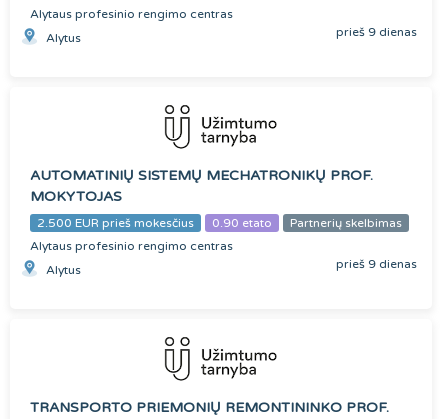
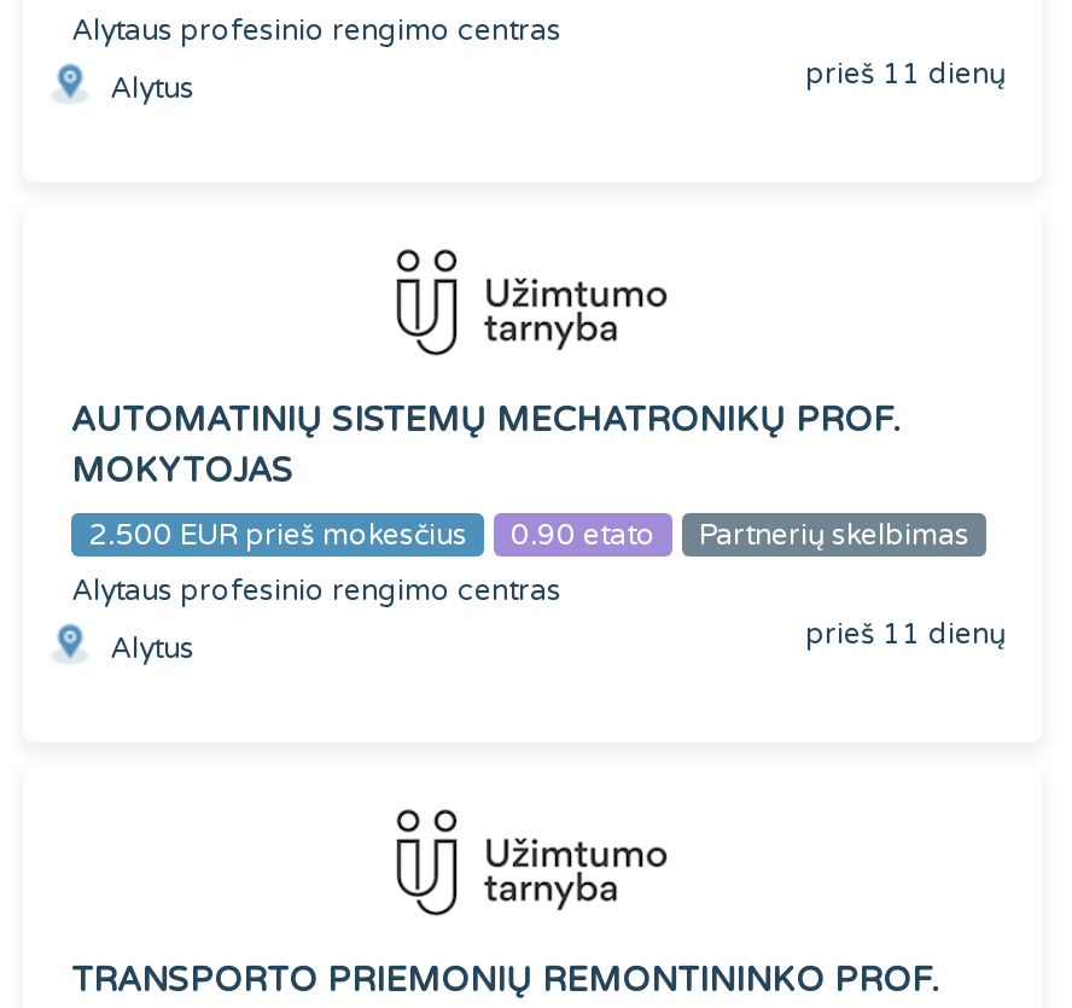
[336,25,417,39] prieš 9 dienas -> [805,56,1006,90] prieš 11 dienų
[336,257,417,271] prieš 9 dienas -> [805,616,1006,650] prieš 11 dienų

